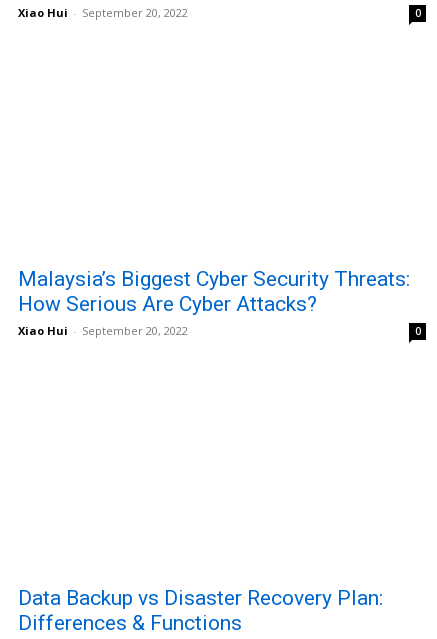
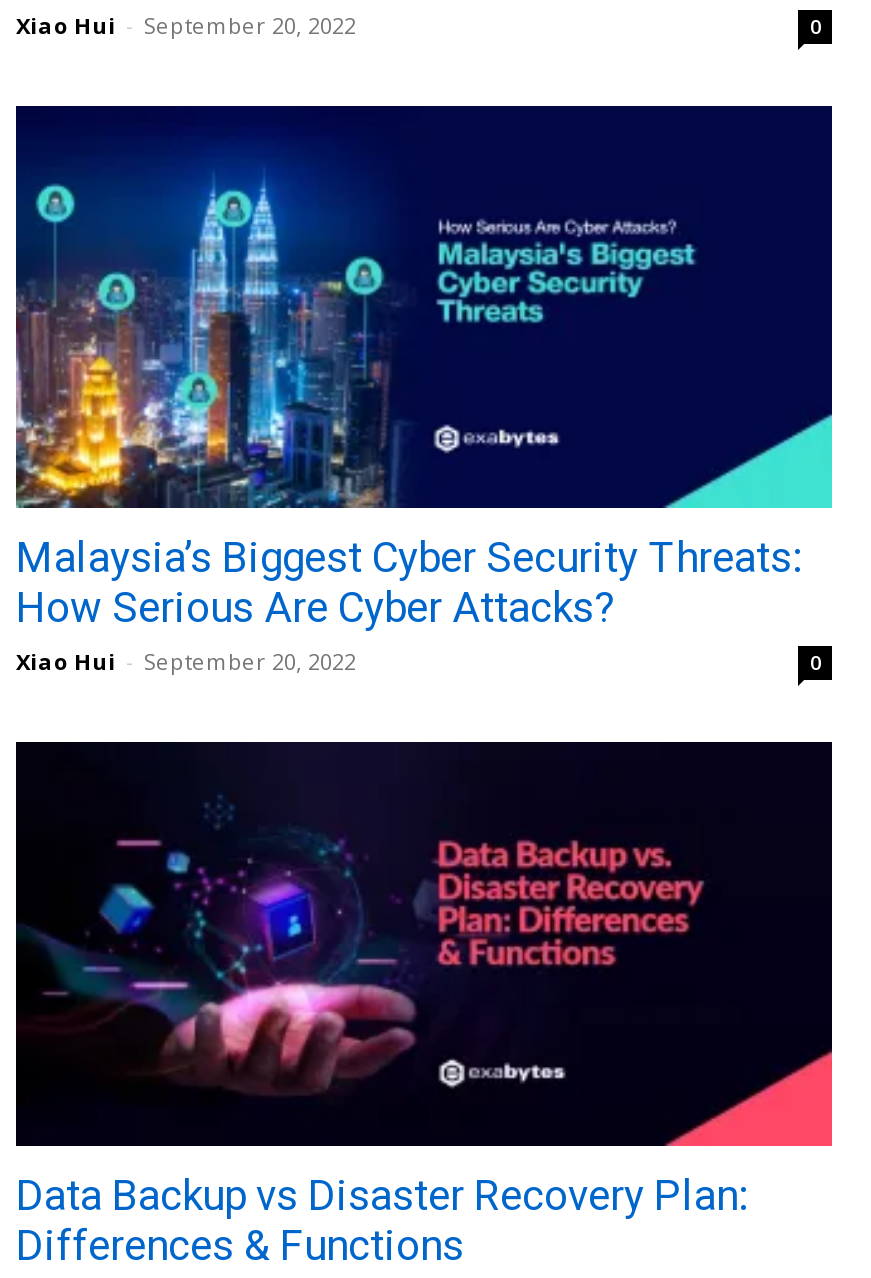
none -> [14,104,834,510] [image]
none -> [14,740,834,1148] [image]

